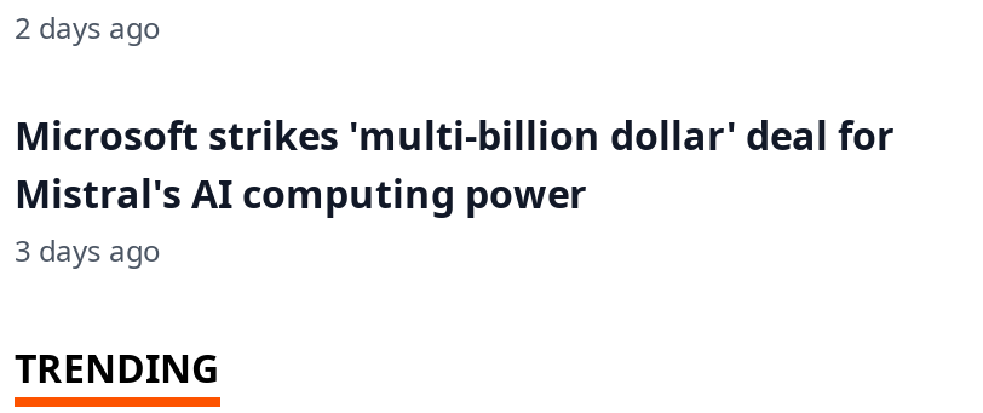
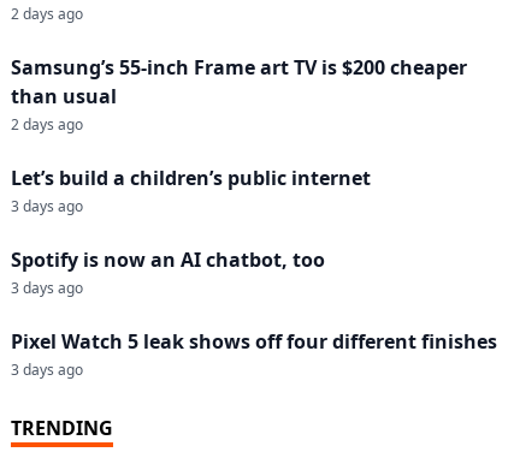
[15,109,893,221] Microsoft strikes 'multi-billion dollar' deal for | Mistral's AI computing power -> [11,54,497,355] Samsung’s 55-inch Frame art TV is $200 cheaper | than usual | 2 days ago | Let’s build a children’s public internet | 3 days ago | Spotify is now an AI chatbot, too | 3 days ago | Pixel Watch 5 leak shows off four different finishes

